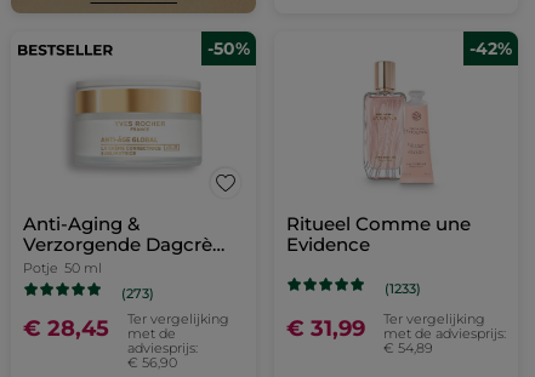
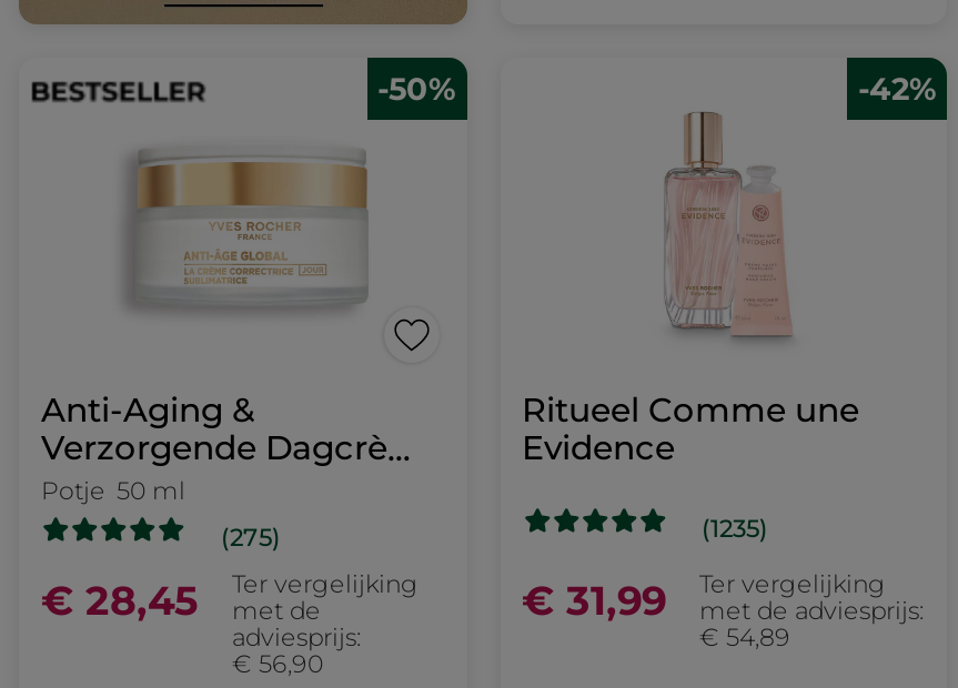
[121,285,154,302] (273) -> [221,522,281,553] (275)
[384,280,420,297] (1233) -> [702,513,768,544] (1235)

